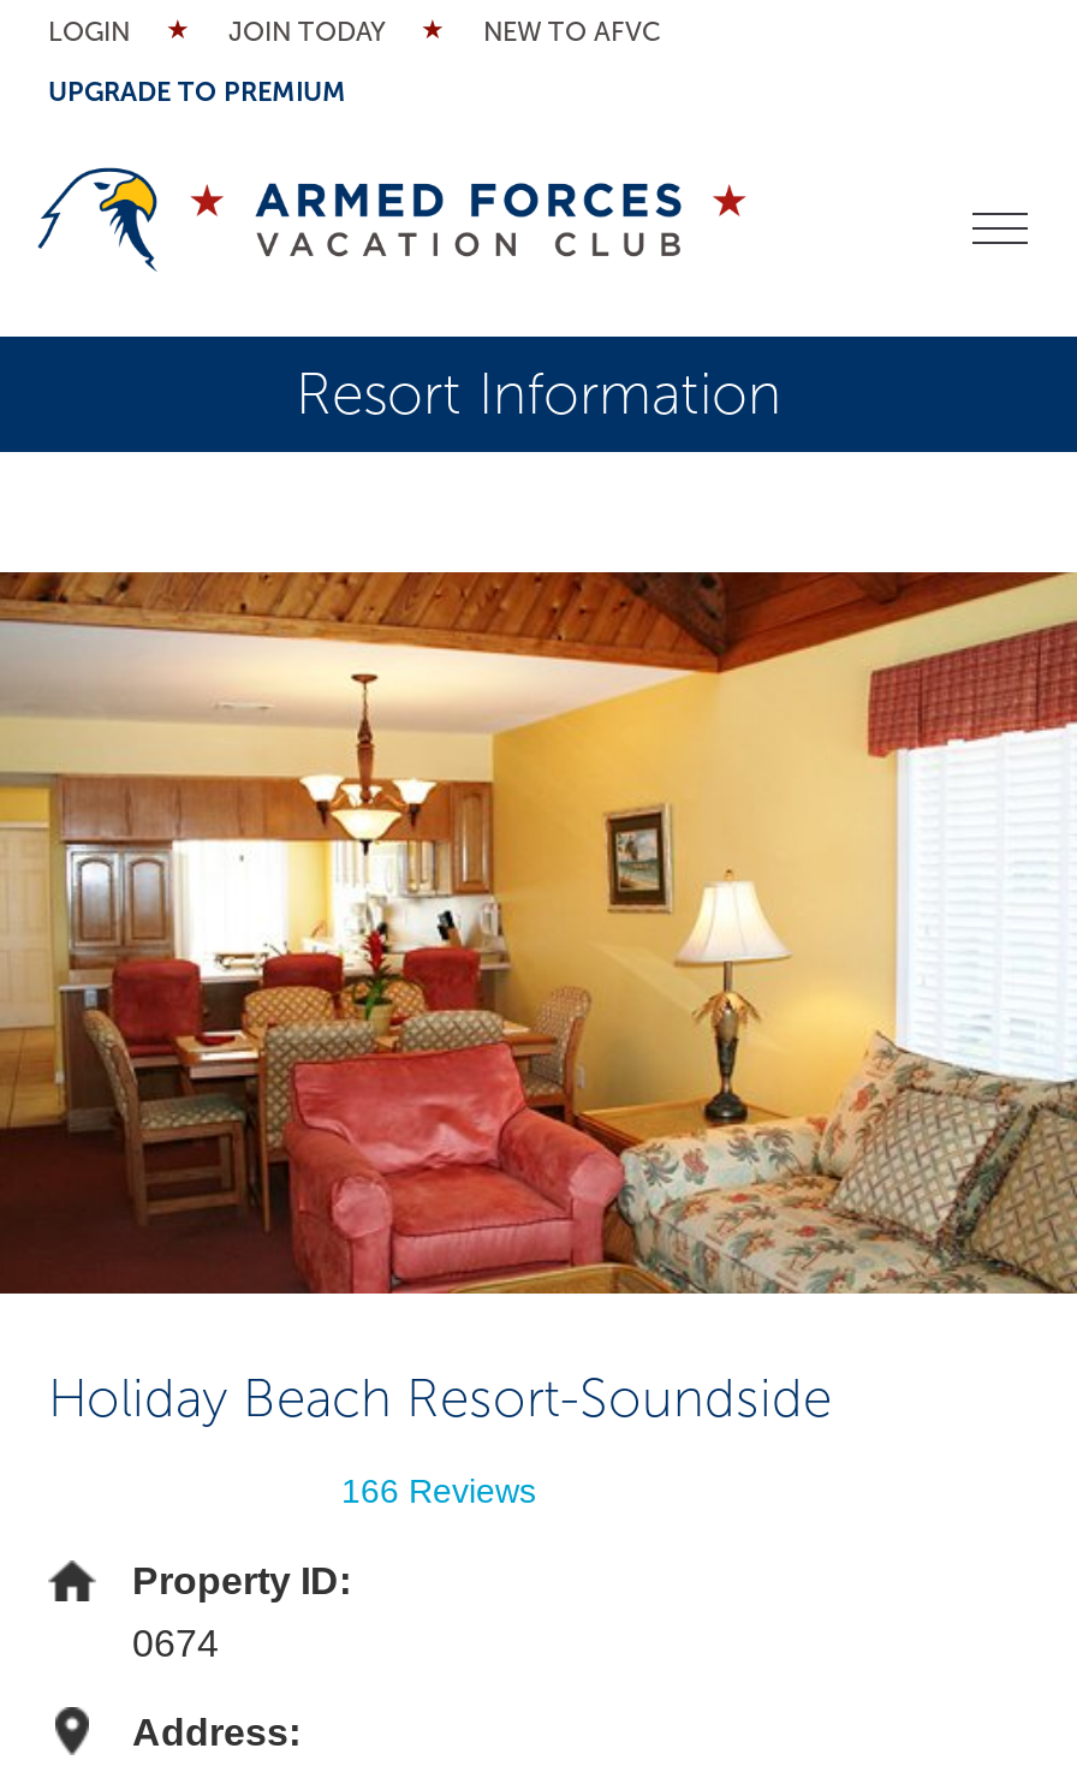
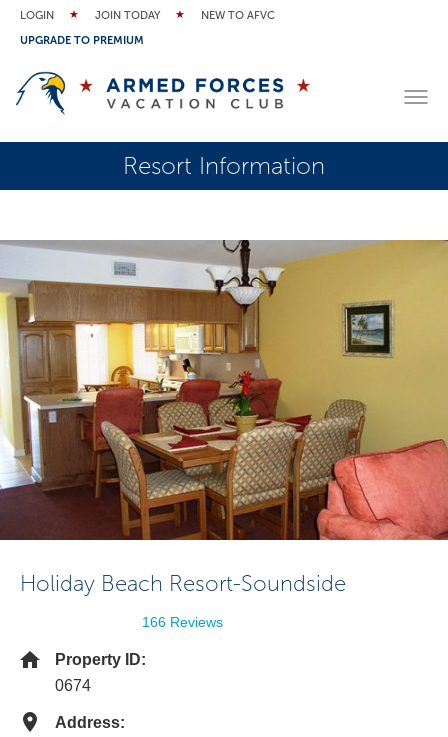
[7,570,1070,1296] [image] -> [3,239,445,541] [image]

